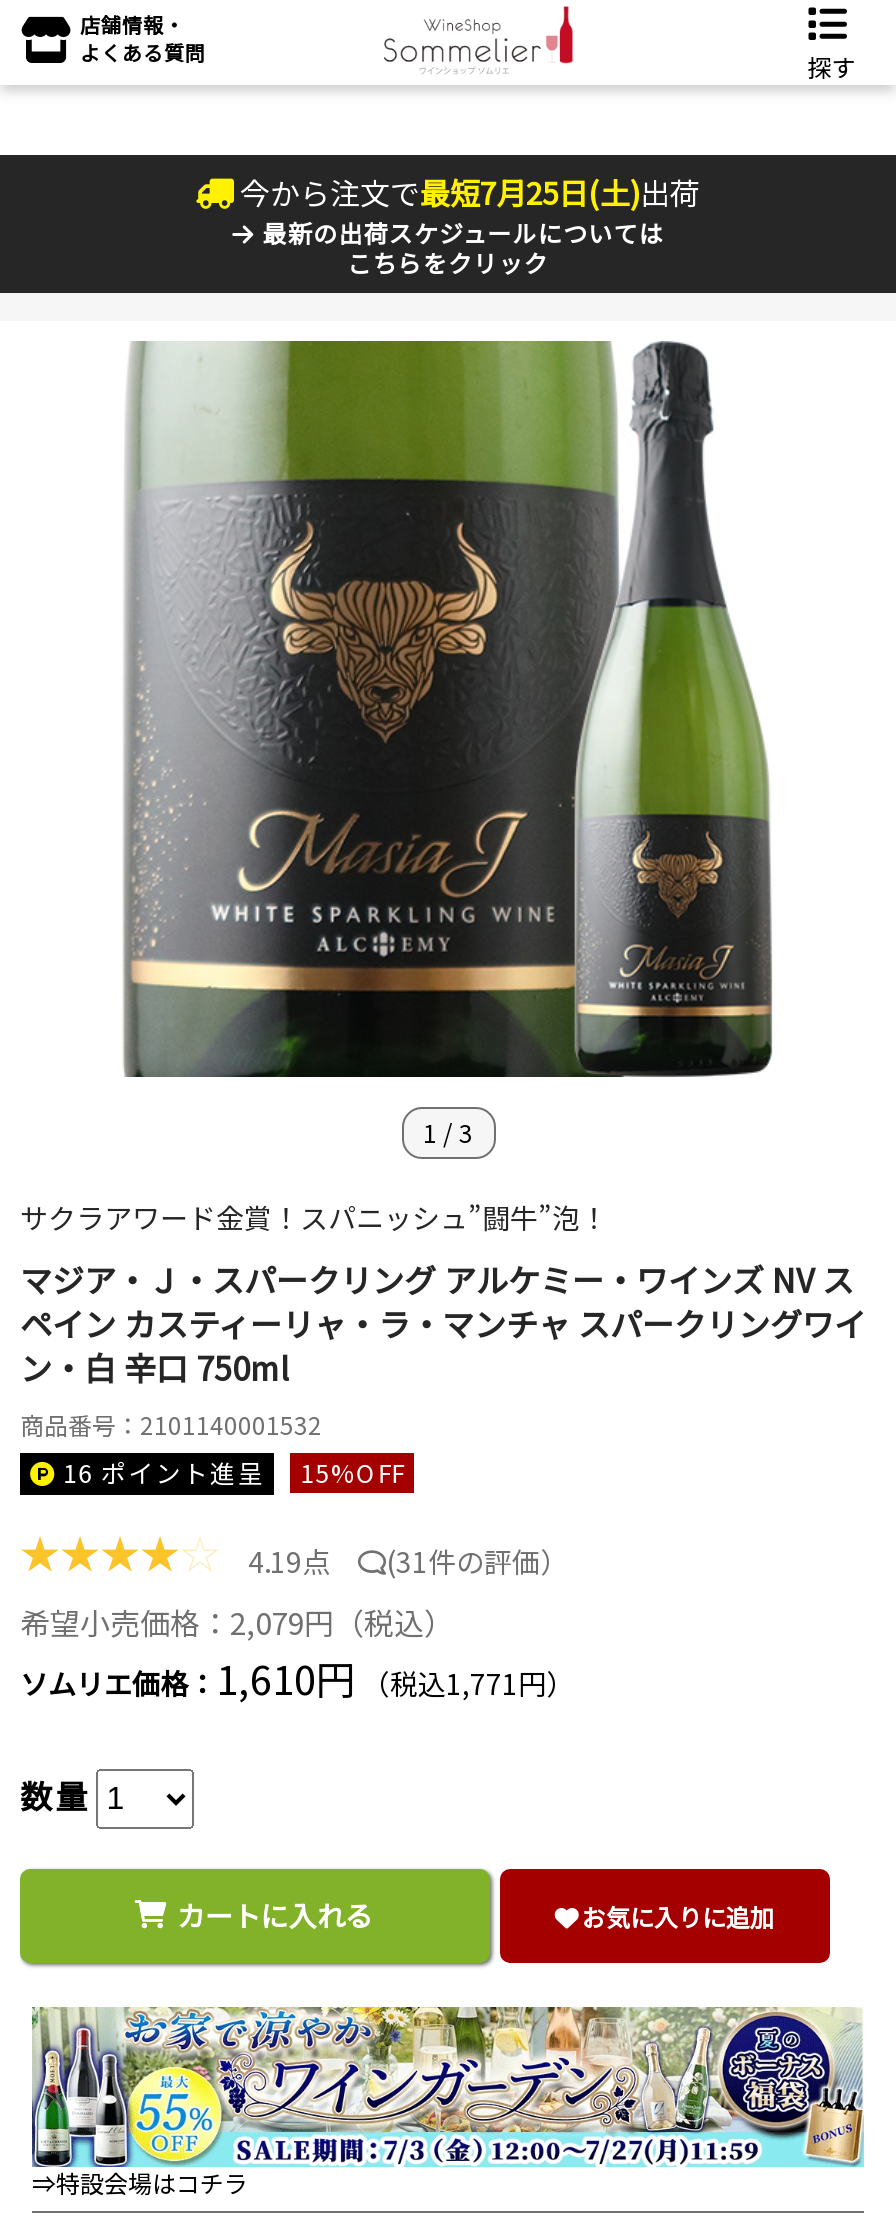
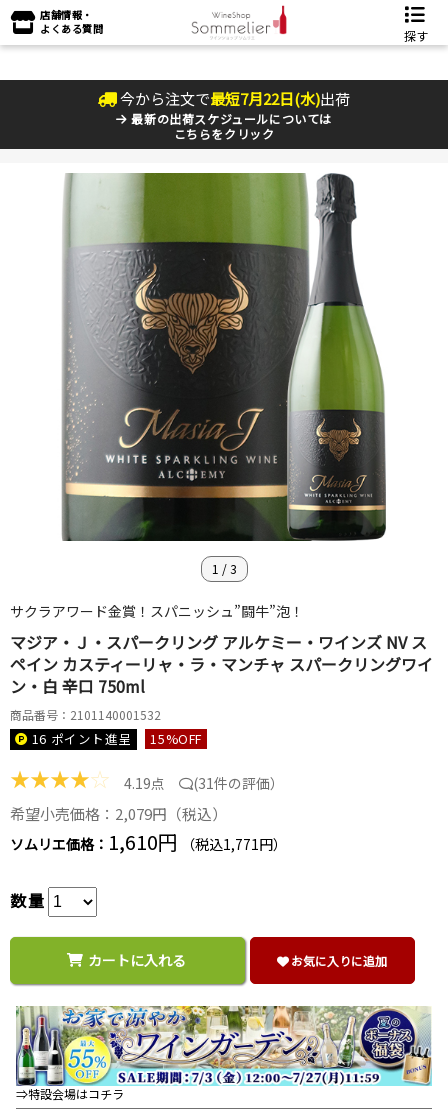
[240,171,700,213] 今から注文で最短7月25日(土)出荷 -> [120,88,350,109] 今から注文で最短7月22日(水)出荷

